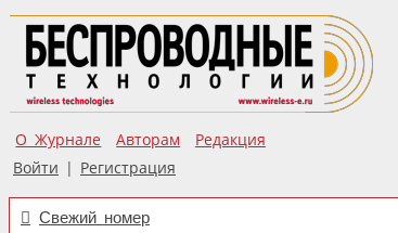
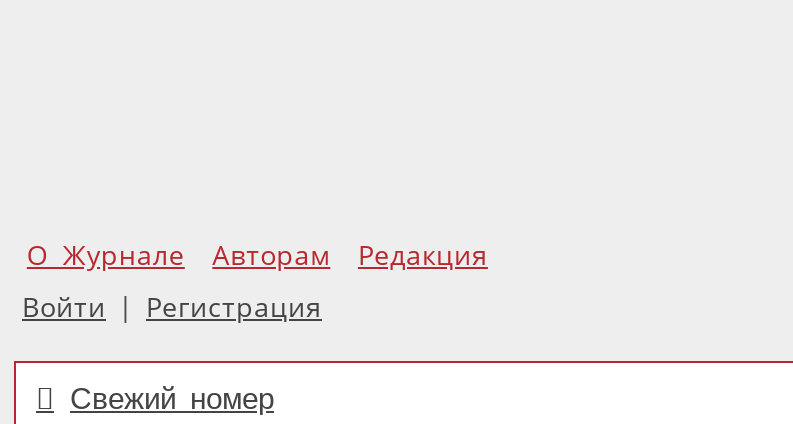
[10,14,374,114] [image] -> none

